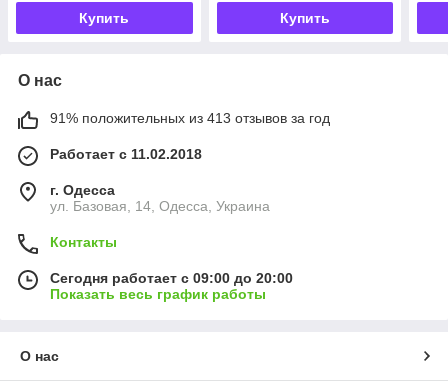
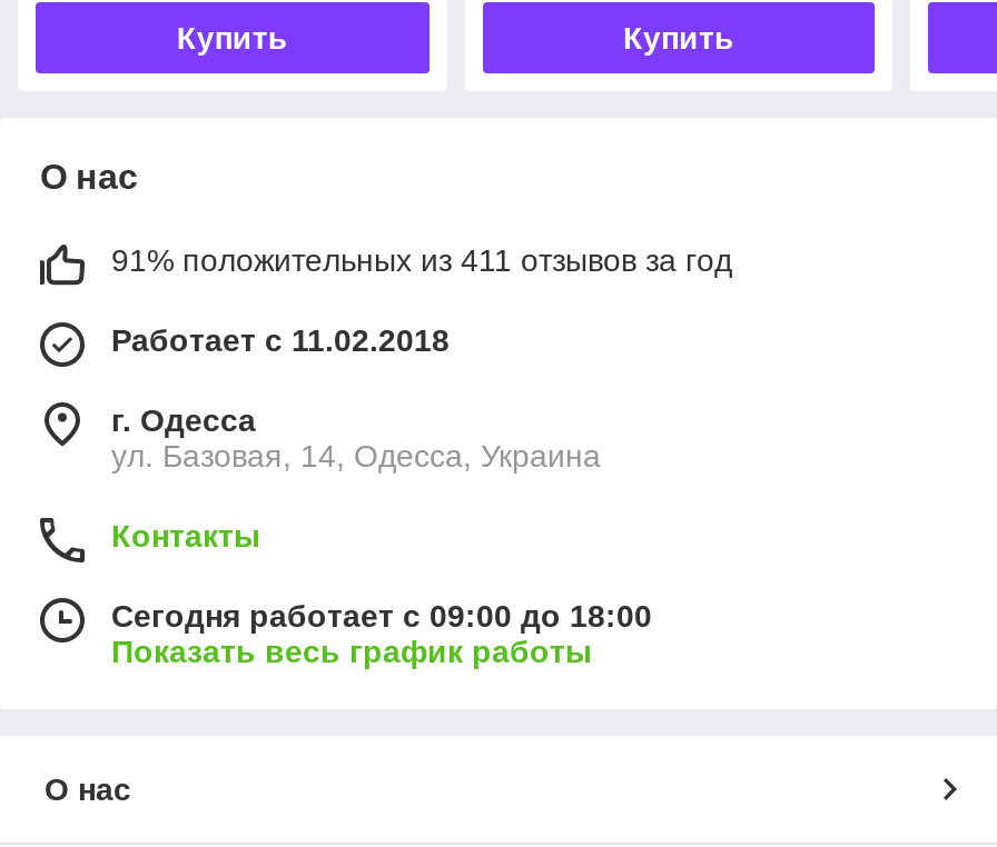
[50,110,330,126] 91% положительных из 413 отзывов за год -> [111,242,732,277] 91% положительных из 411 отзывов за год
[50,270,293,286] Сегодня работает с 09:00 до 20:00 -> [111,598,652,633] Сегодня работает с 09:00 до 18:00

